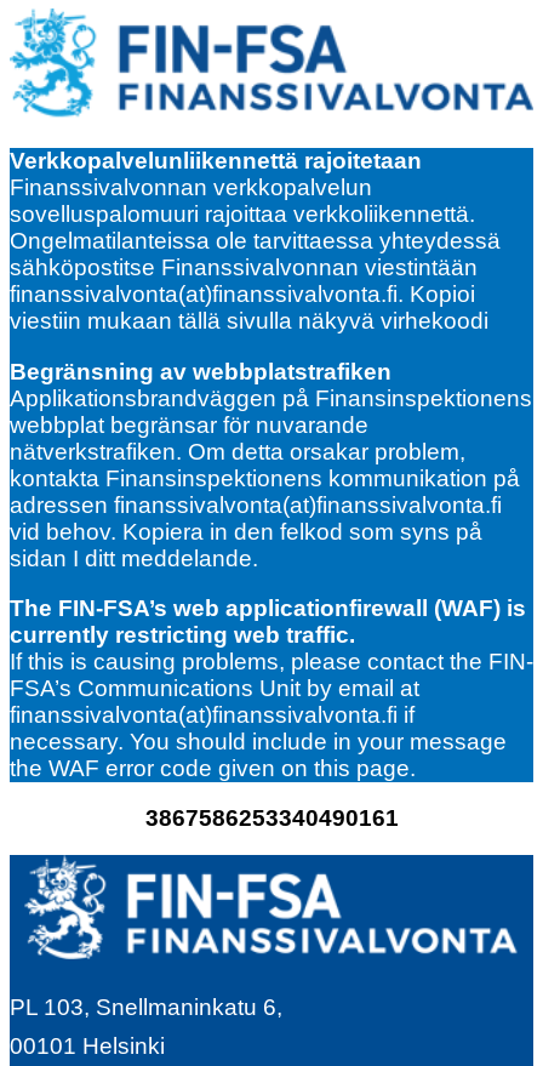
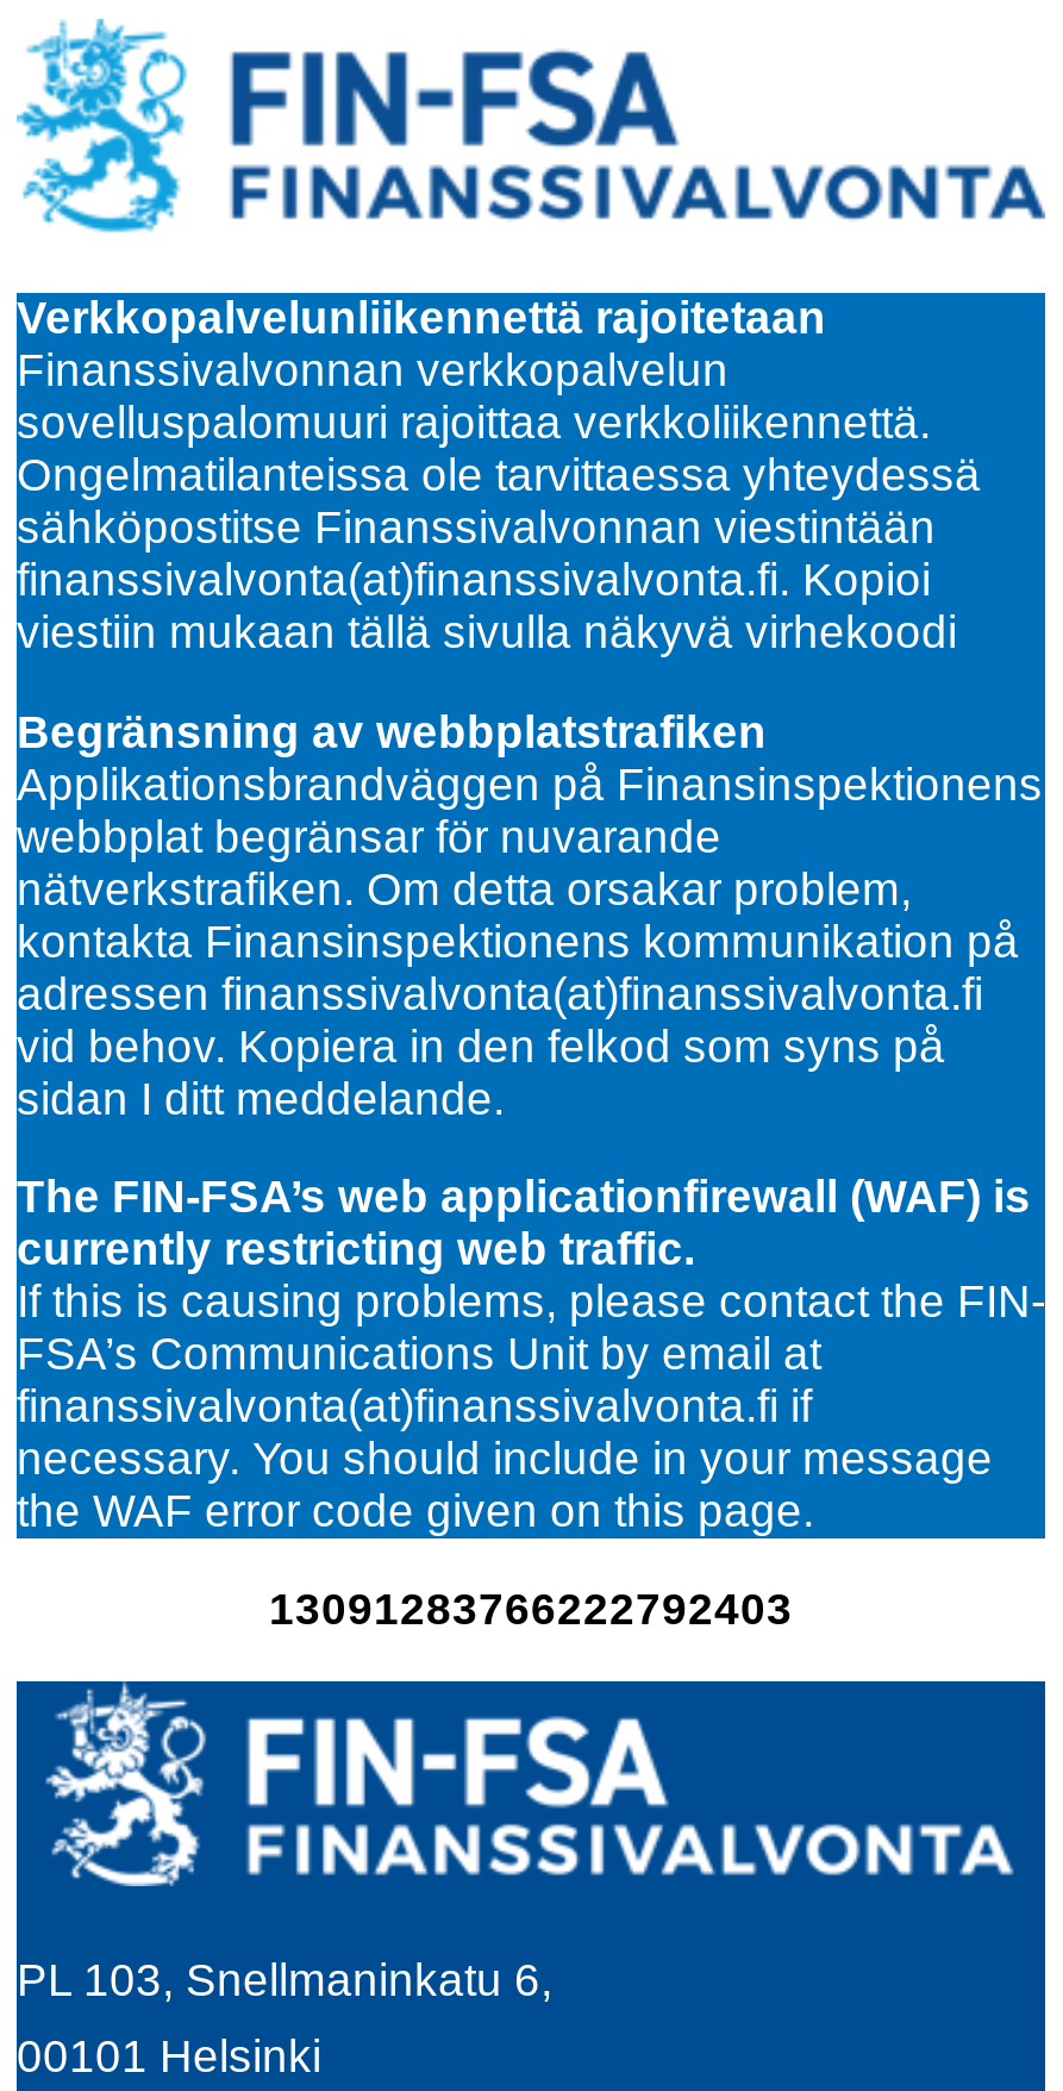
[145,805,398,831] 3867586253340490161 -> [269,1584,793,1634] 13091283766222792403

